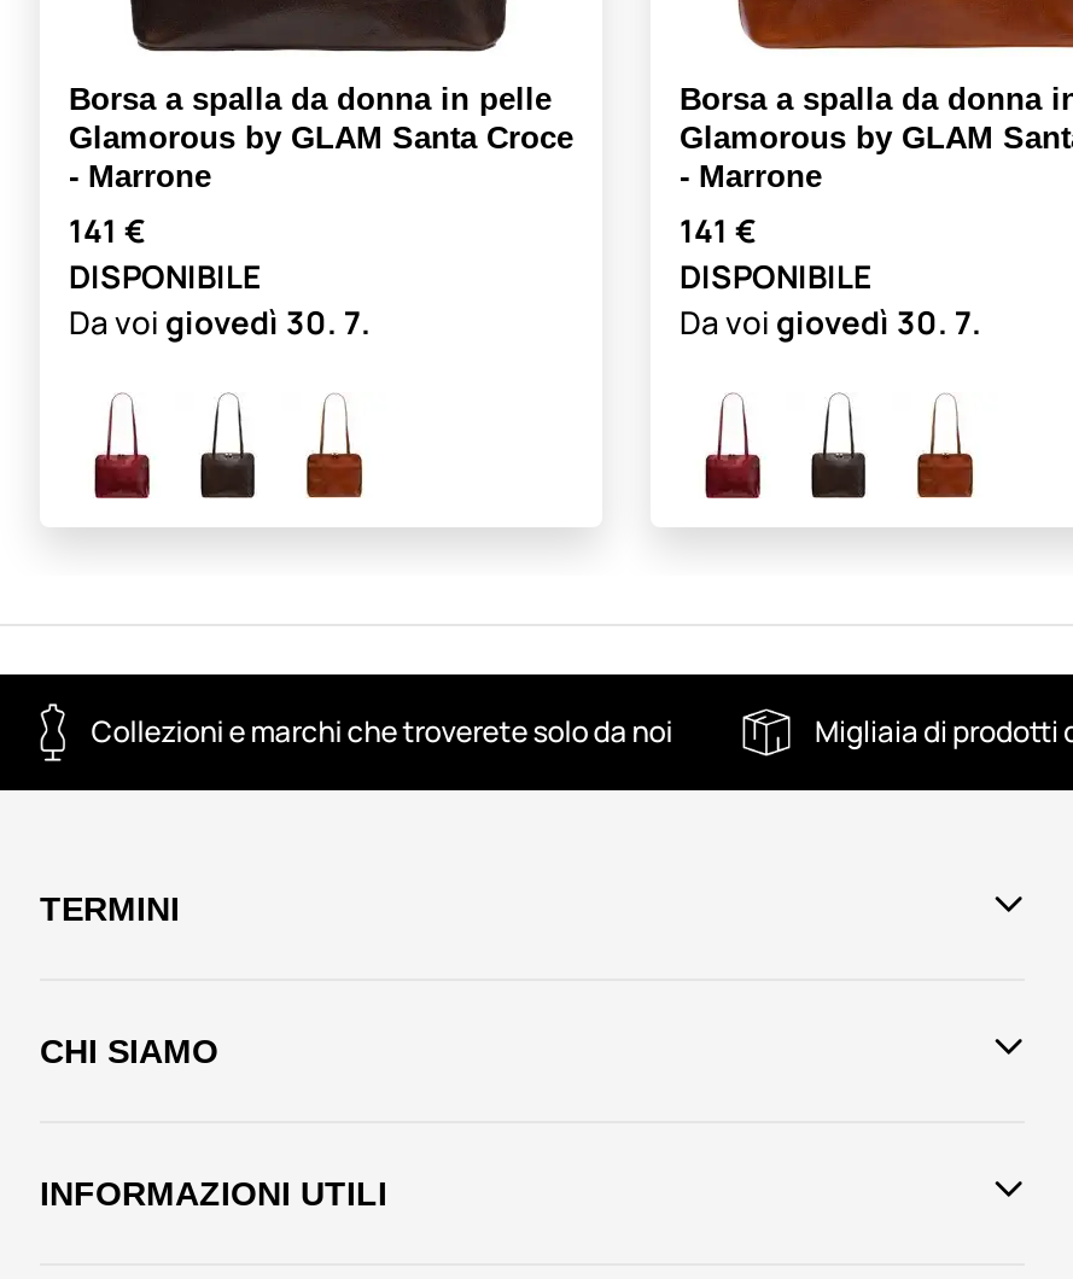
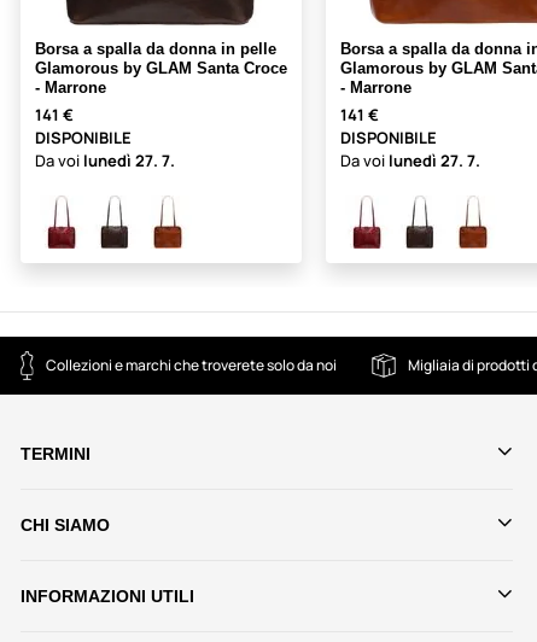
[69,300,371,343] Da voi giovedì 30. 7. -> [35,150,175,172] Da voi lunedì 27. 7.
[680,300,981,343] Da voi giovedì 30. 7. -> [340,150,480,172] Da voi lunedì 27. 7.

